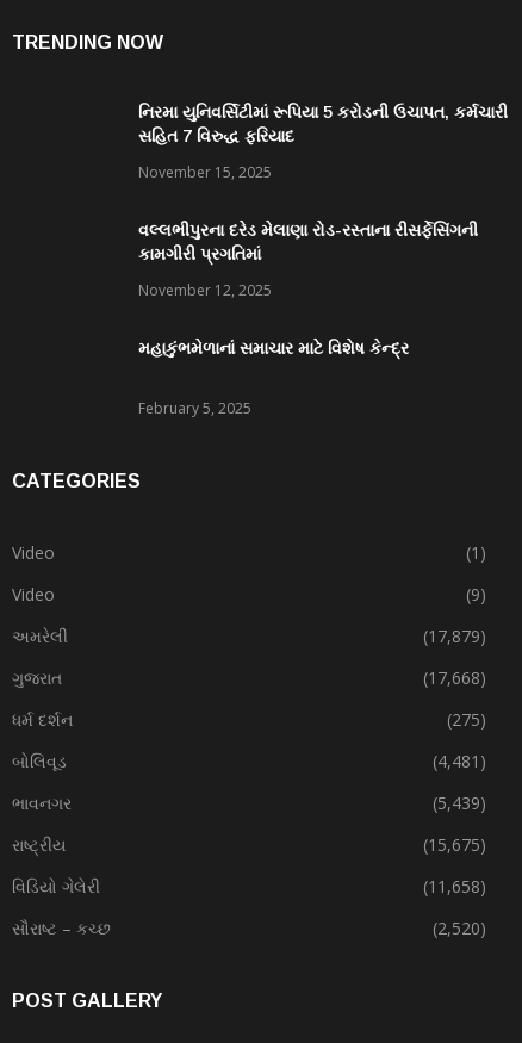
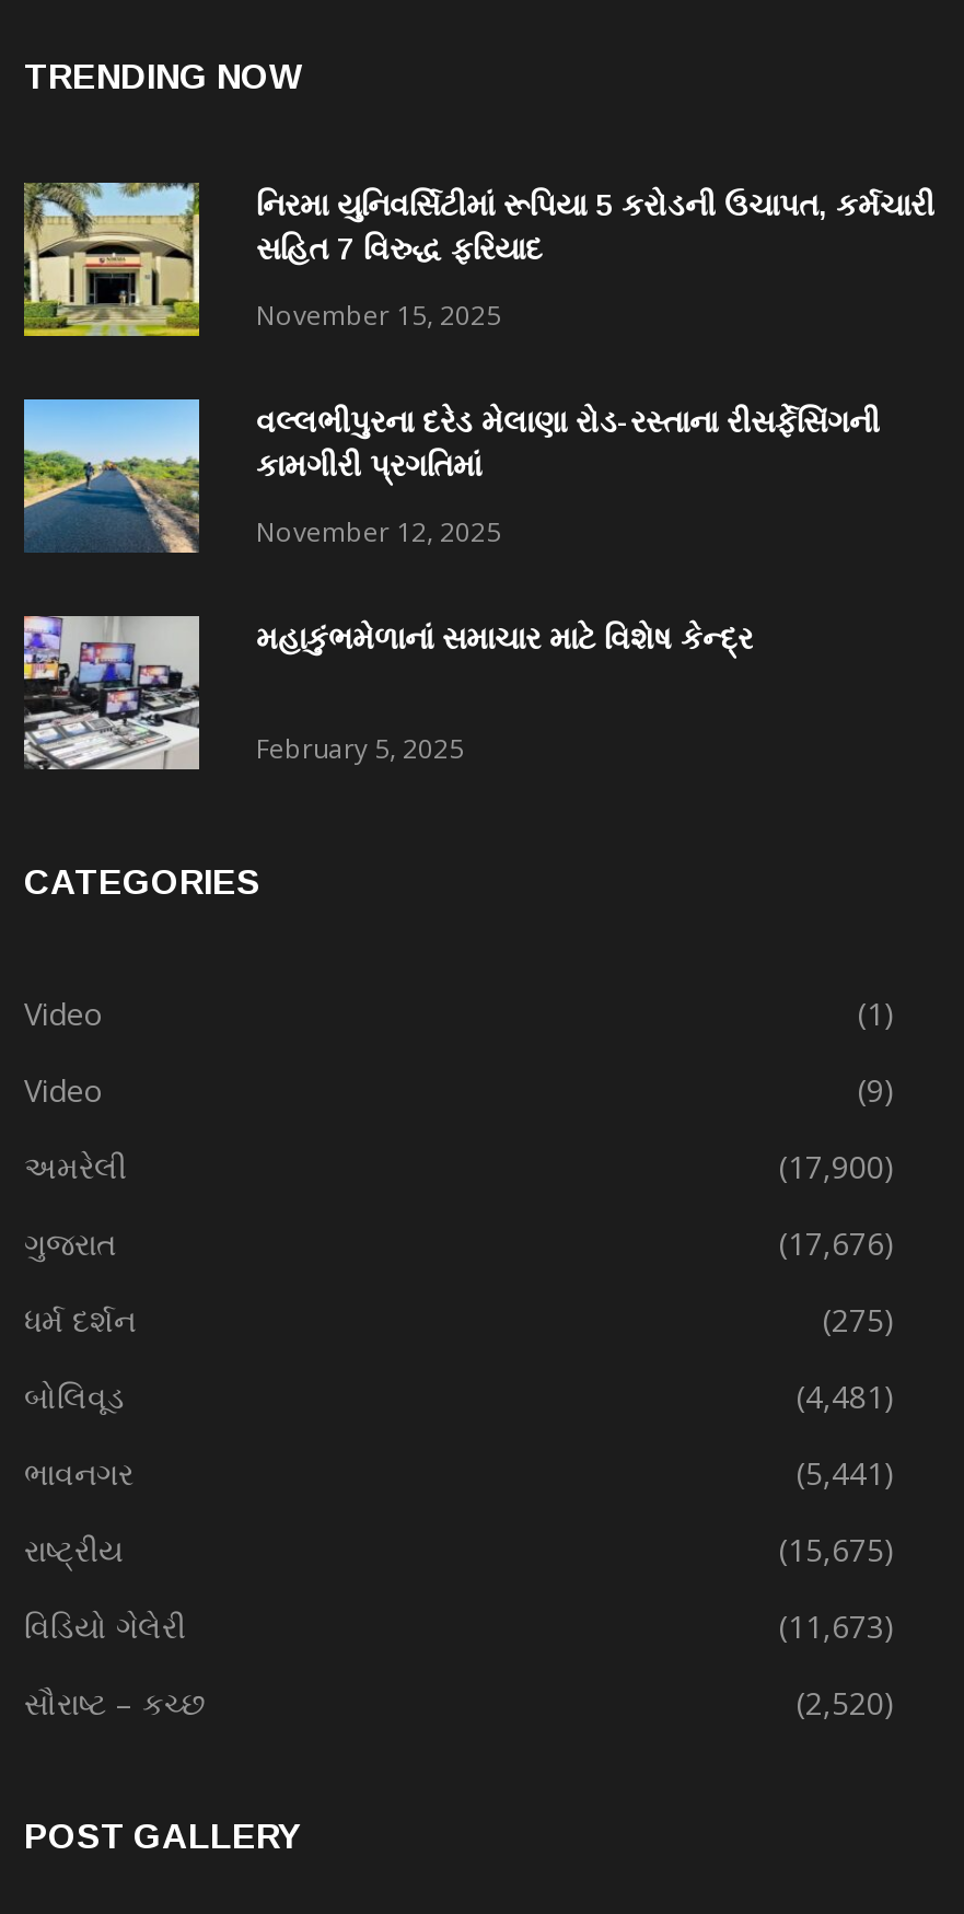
none -> [22,181,201,338] [image]
none -> [22,397,201,555] [image]
none -> [22,614,201,772] [image]
[423,625,486,647] (17,879) -> [779,1146,895,1187] (17,900)
[423,666,486,689] (17,668) -> [779,1222,895,1264] (17,676)
[433,791,486,814] (5,439) -> [797,1452,895,1494] (5,441)
[423,875,486,898] (11,658) -> [779,1605,895,1647] (11,673)

